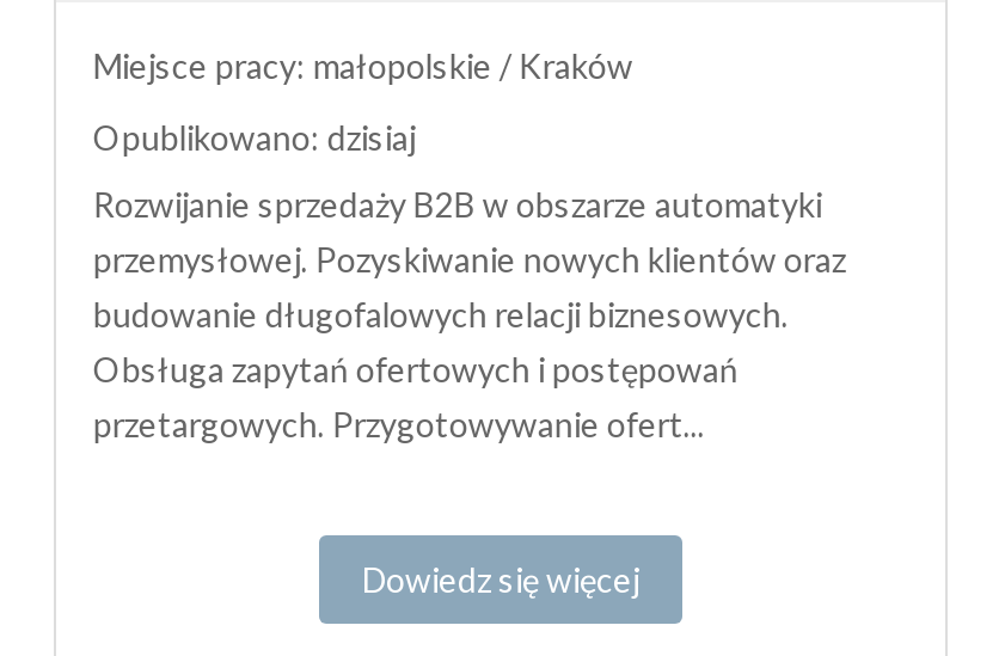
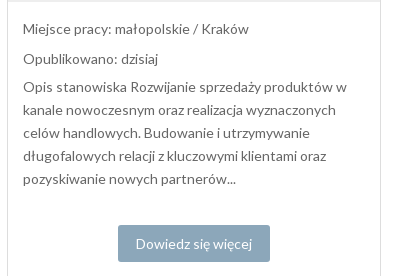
[93,185,846,445] Rozwijanie sprzedaży B2B w obszarze automatyki | przemysłowej. Pozyskiwanie nowych klientów oraz | budowanie długofalowych relacji biznesowych. | Obsługa zapytań ofertowych i postępowań | przetargowych. Przygotowywanie ofert... -> [23,78,347,187] Opis stanowiska Rozwijanie sprzedaży produktów w | kanale nowoczesnym oraz realizacja wyznaczonych | celów handlowych. Budowanie i utrzymywanie | długofalowych relacji z kluczowymi klientami oraz | pozyskiwanie nowych partnerów...

